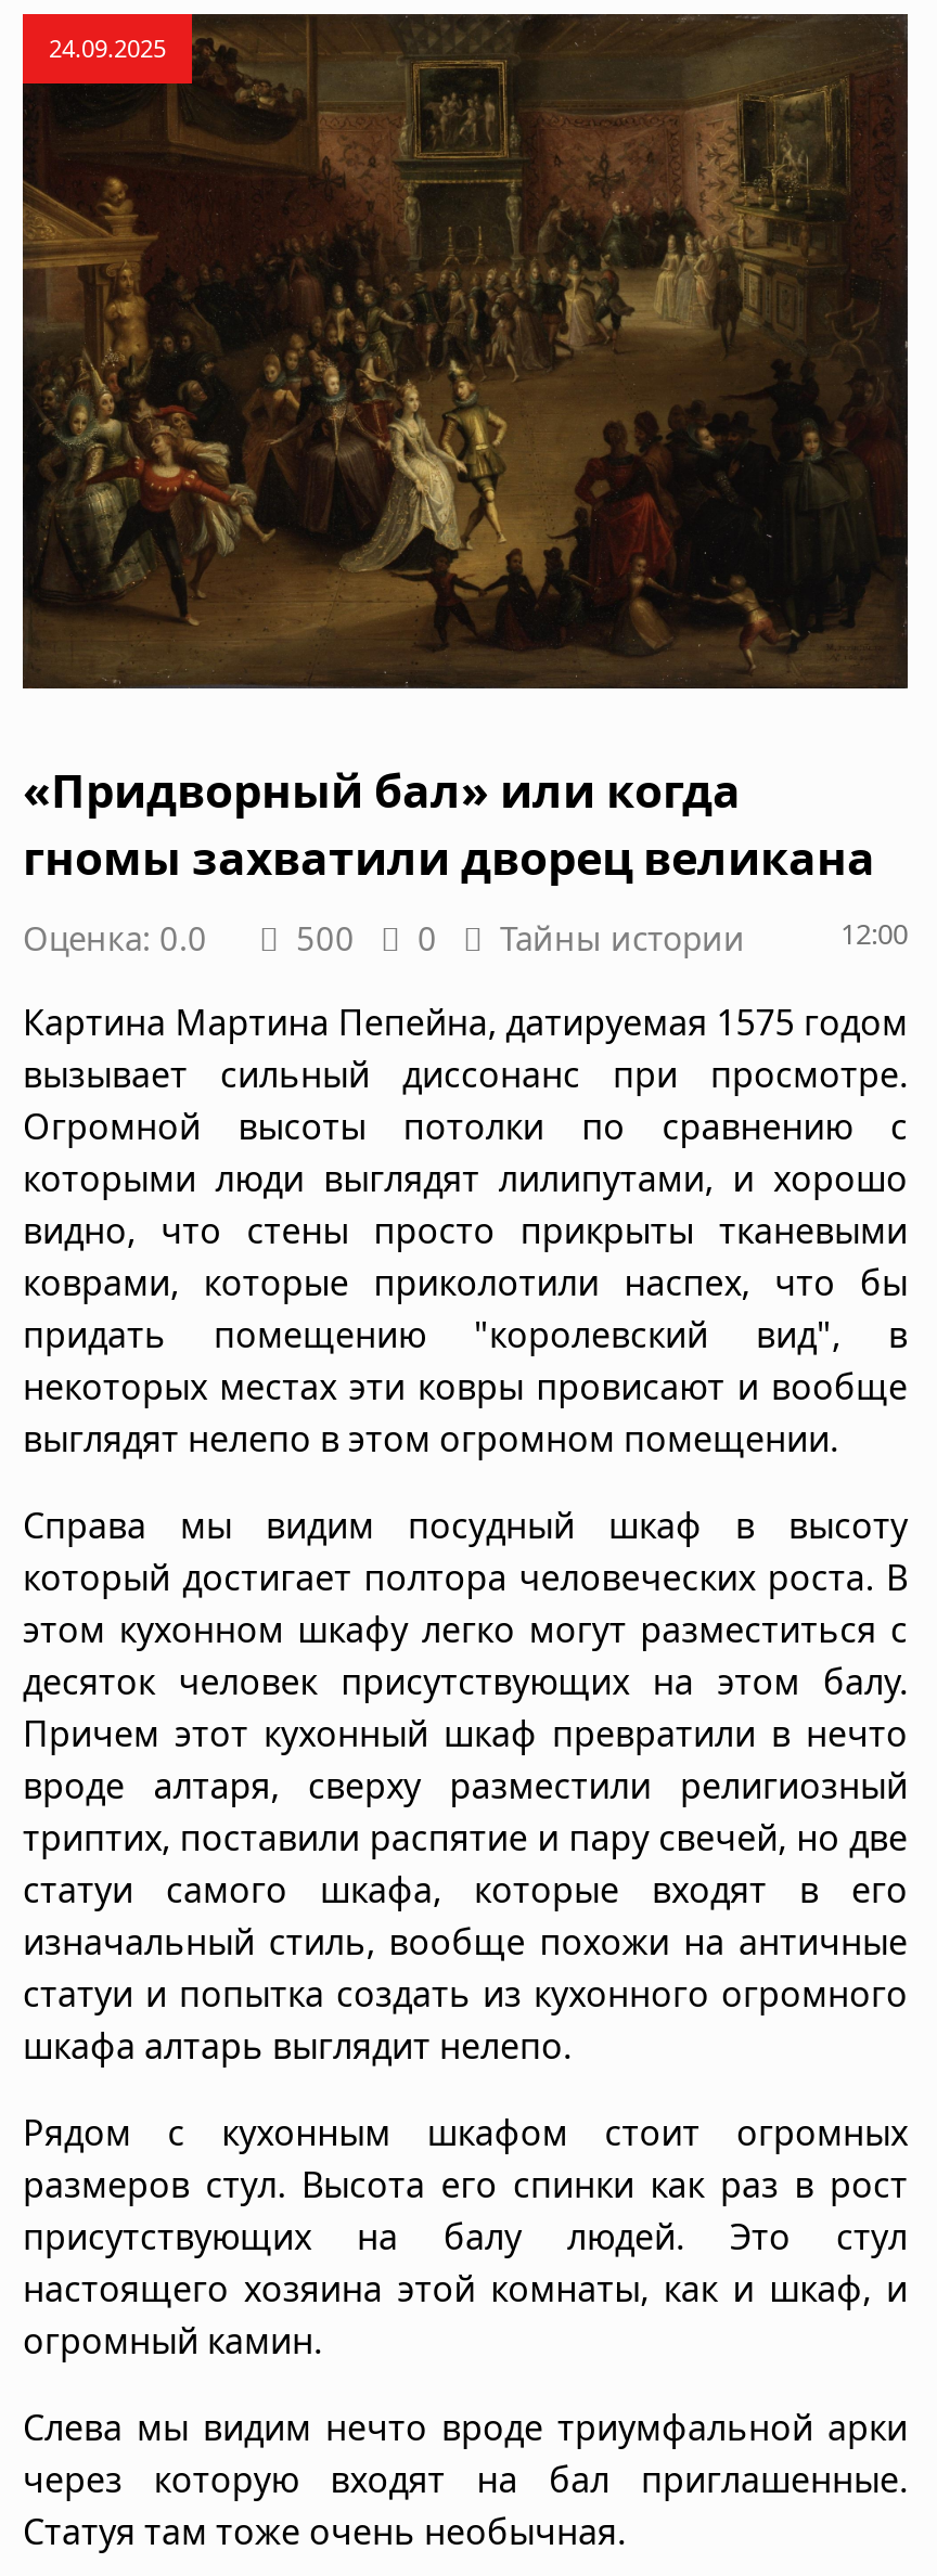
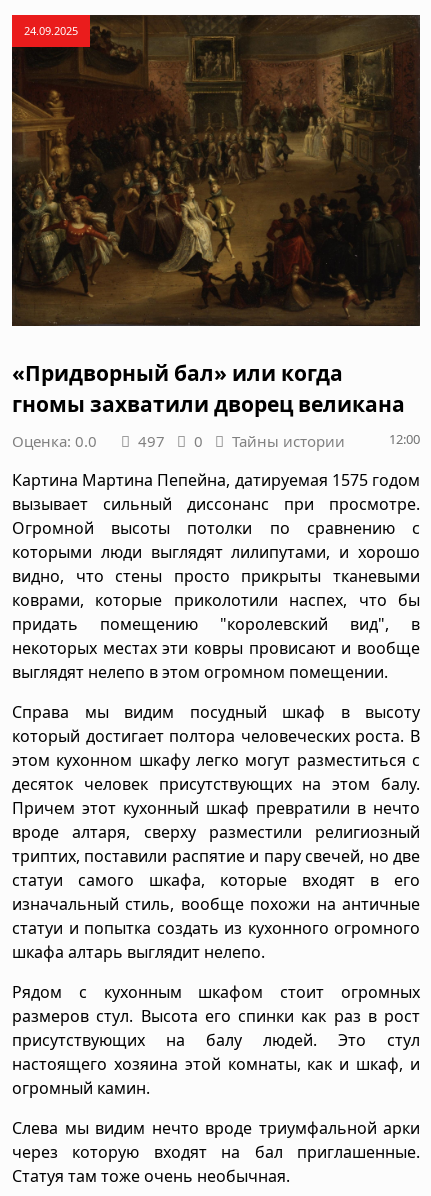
[23,916,745,959] Оценка: 0.0 500 0 Тайны истории -> [12,431,345,451] Оценка: 0.0 497 0 Тайны истории

